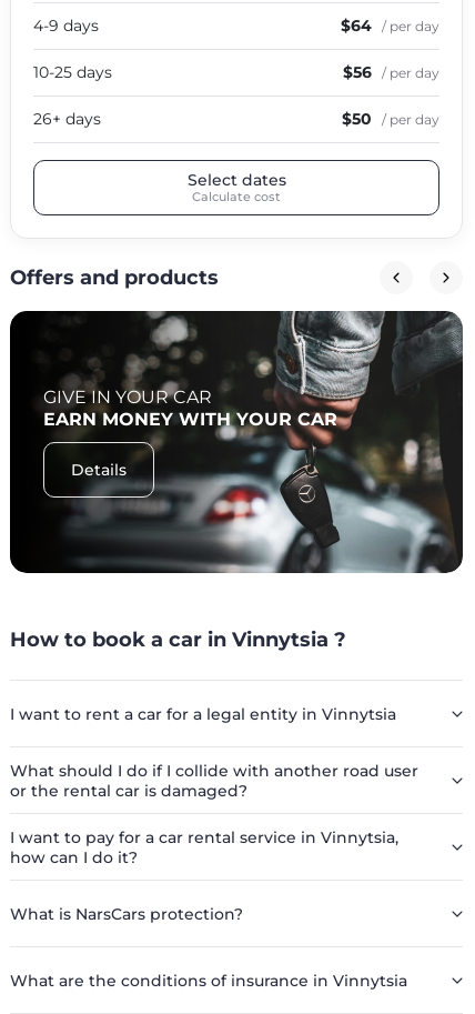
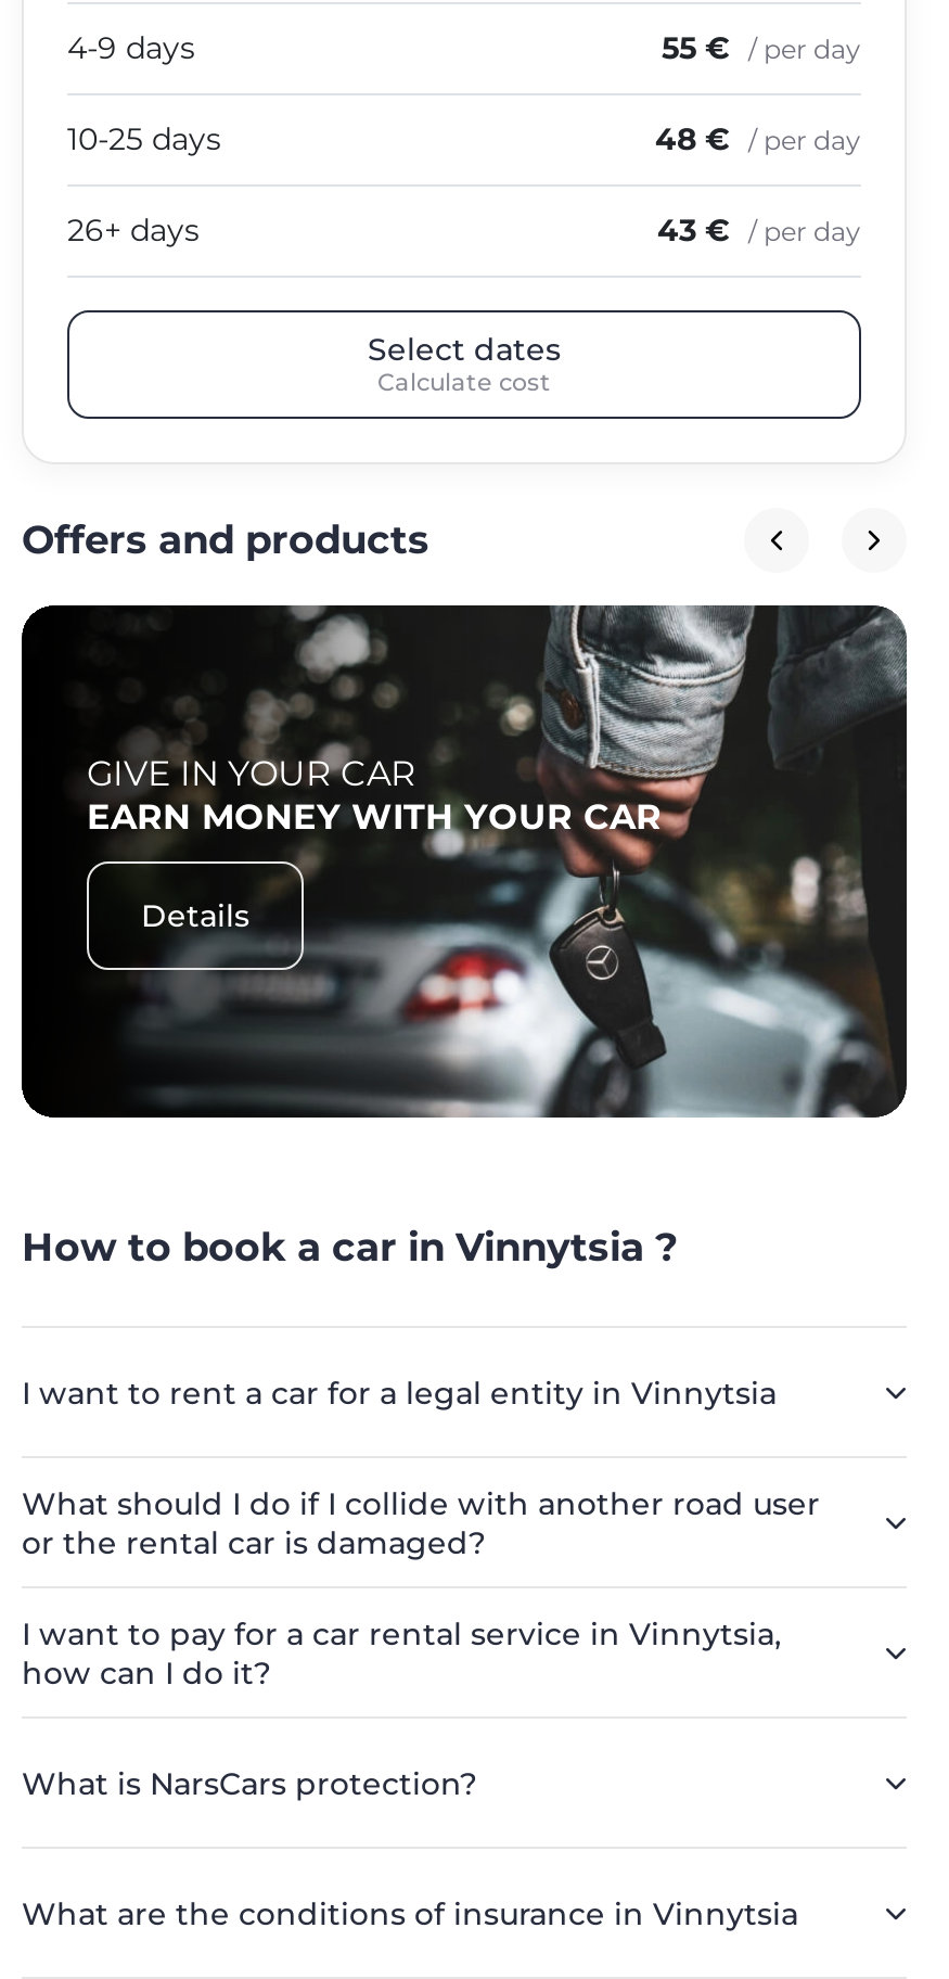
[341,16,439,36] $64 / per day -> [662,28,861,67] 55 € / per day
[343,62,439,82] $56 / per day -> [655,119,861,158] 48 € / per day
[342,109,439,129] $50 / per day -> [657,210,861,250] 43 € / per day

